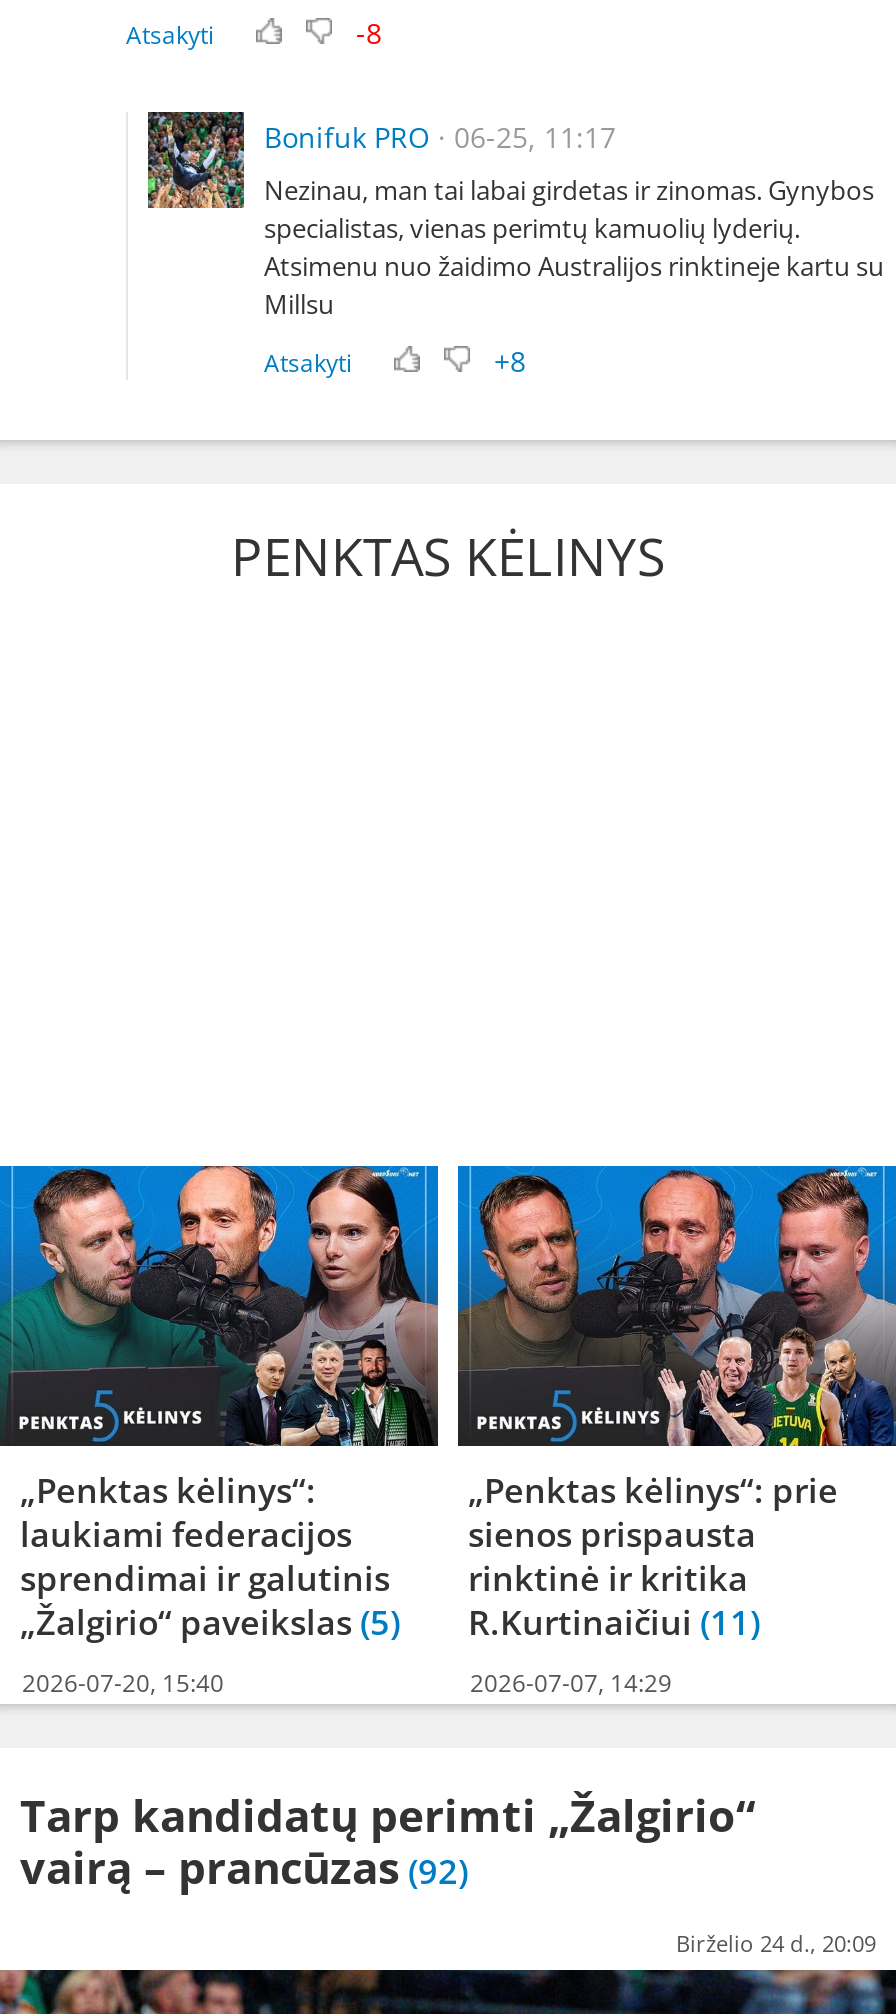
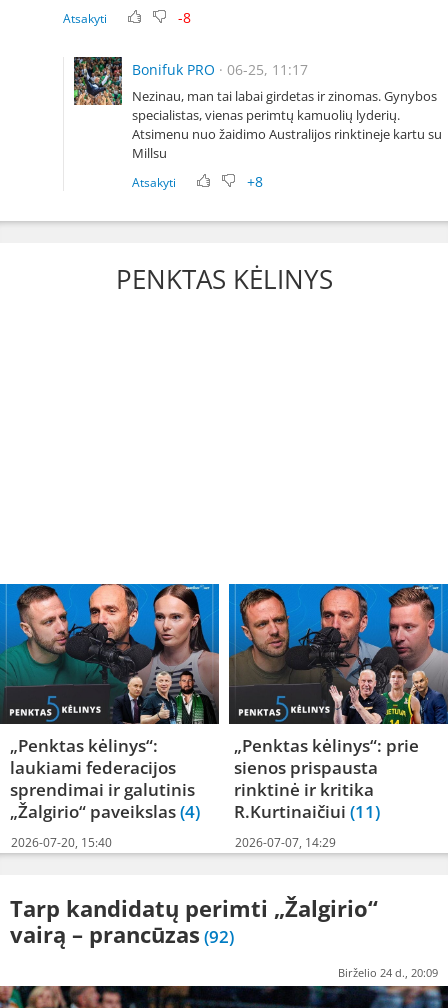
[20,1599,400,1645] „Žalgirio“ paveikslas (5) -> [10,801,200,824] „Žalgirio“ paveikslas (4)

